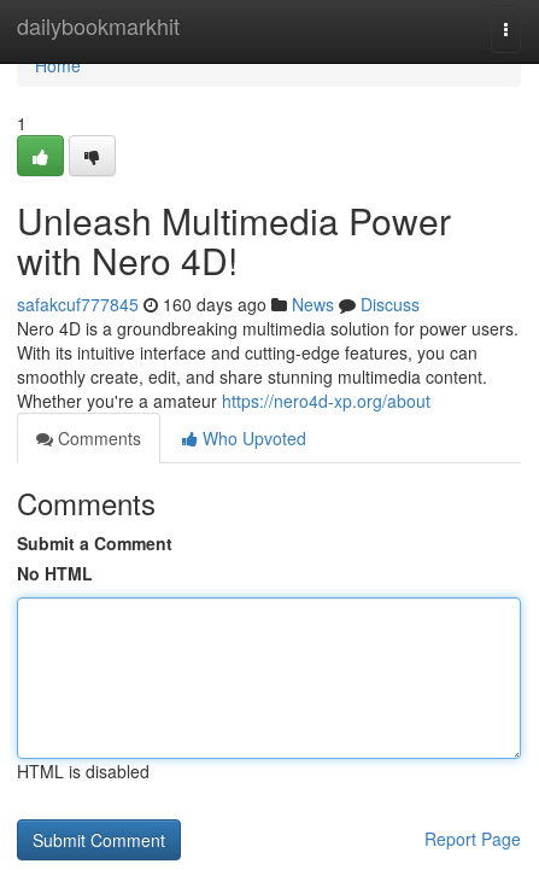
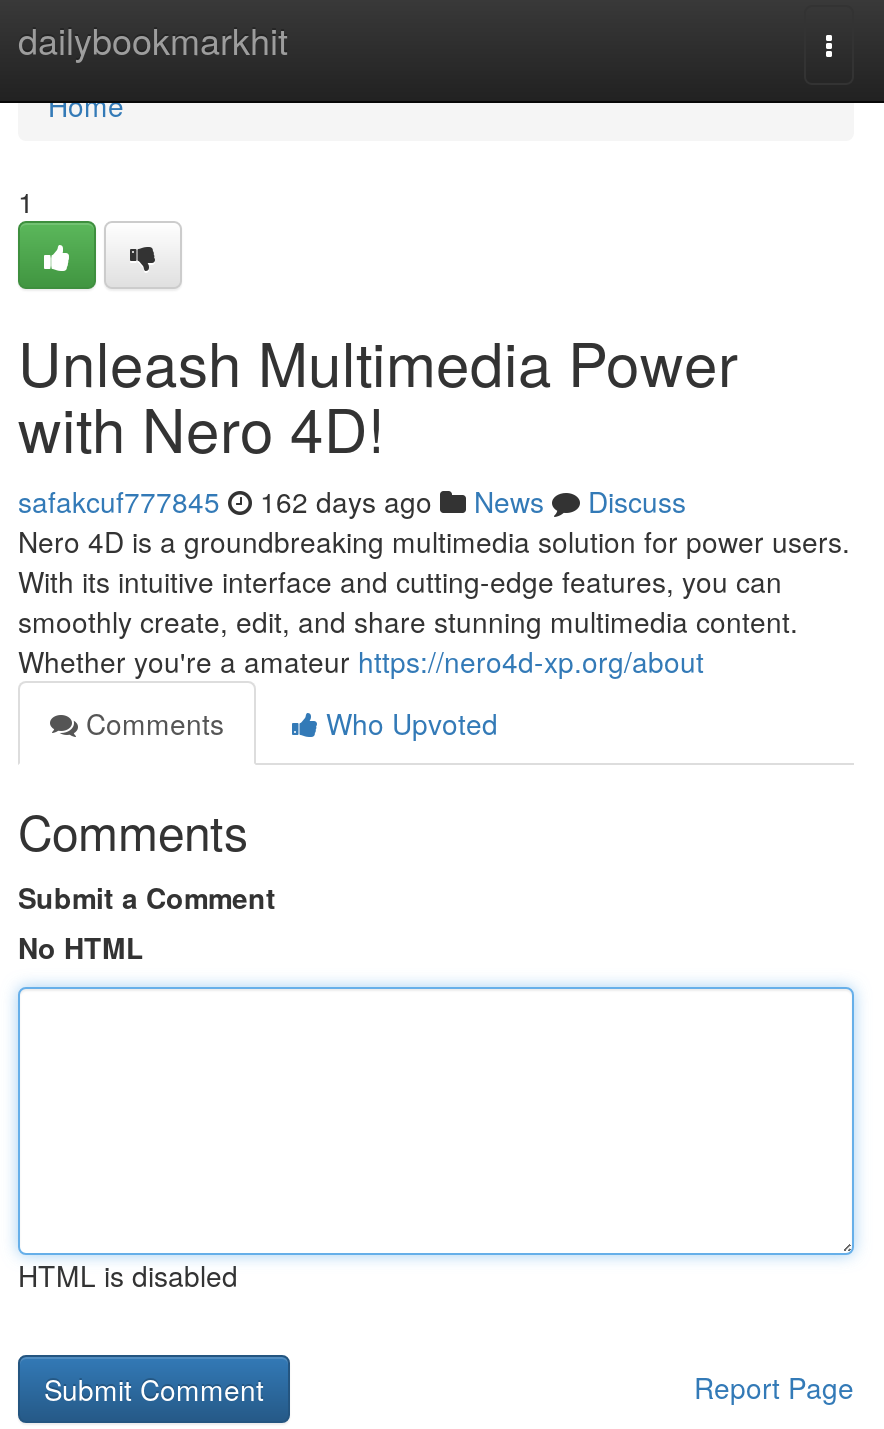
[17,292,420,316] safakcuf777845 160 days ago News Discuss -> [18,481,686,521] safakcuf777845 162 days ago News Discuss

